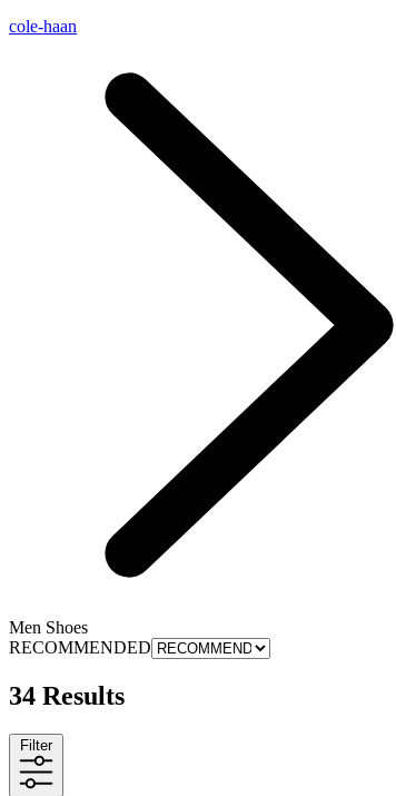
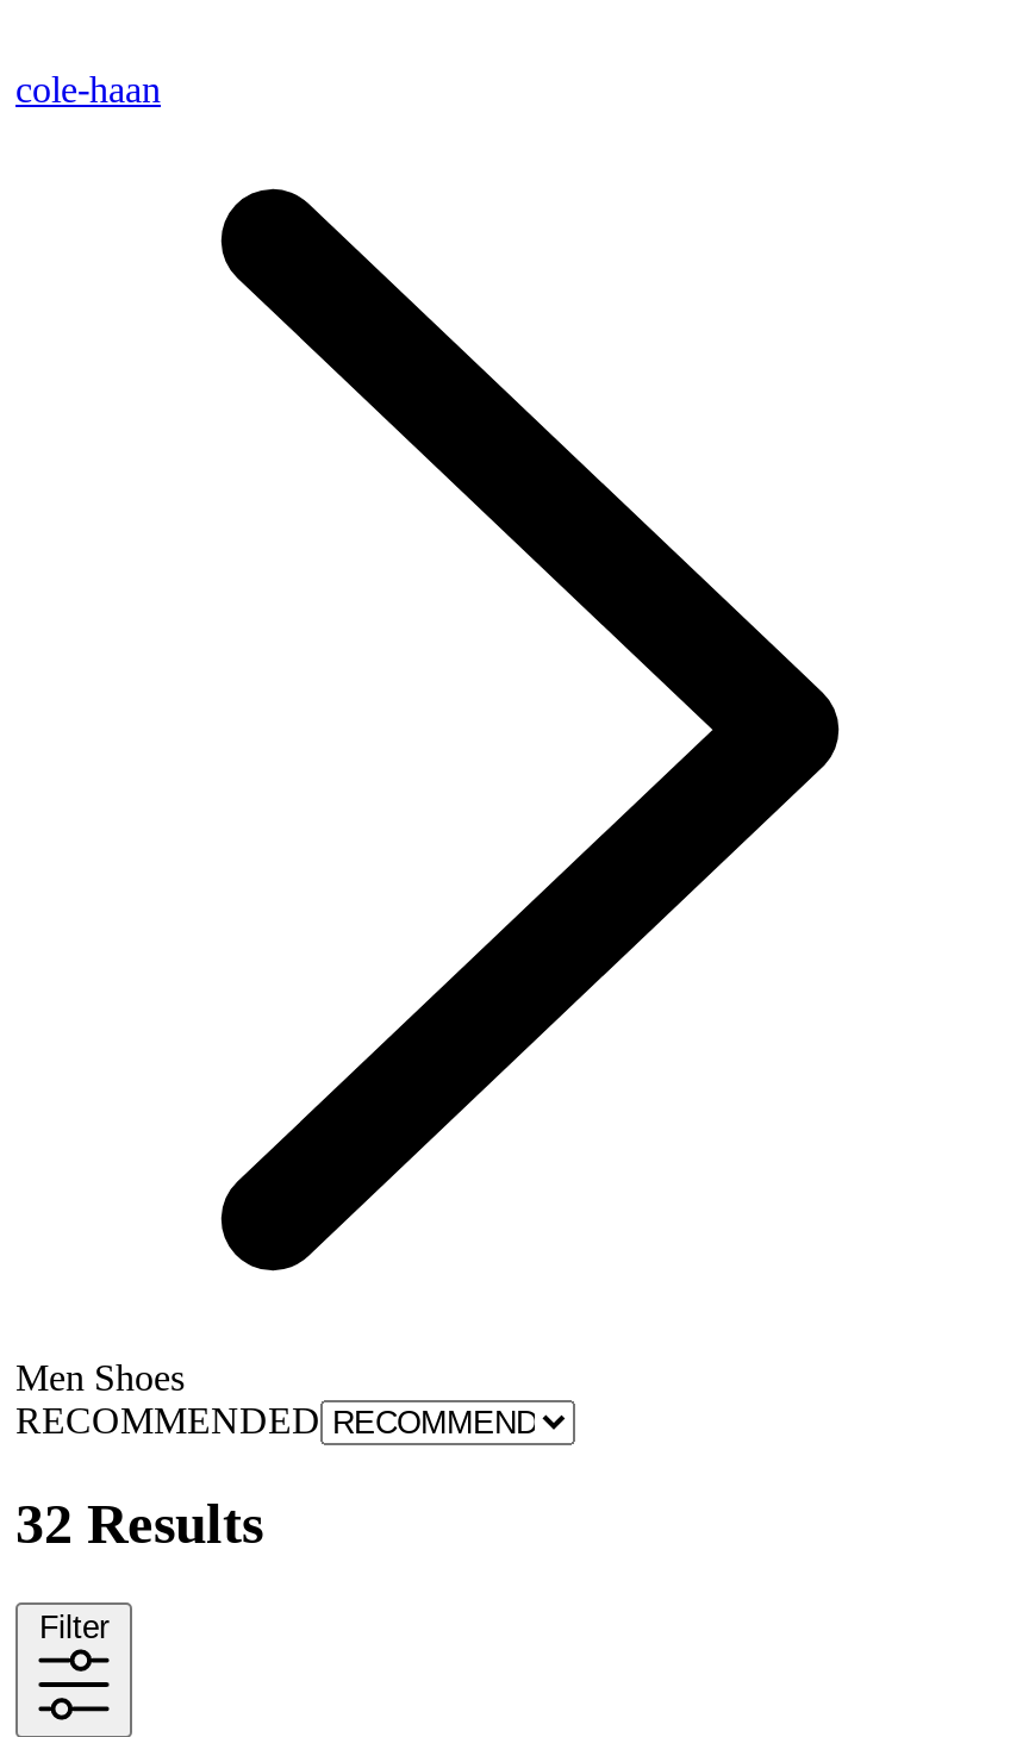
[9,681,125,710] 34 Results -> [15,1492,263,1554] 32 Results

